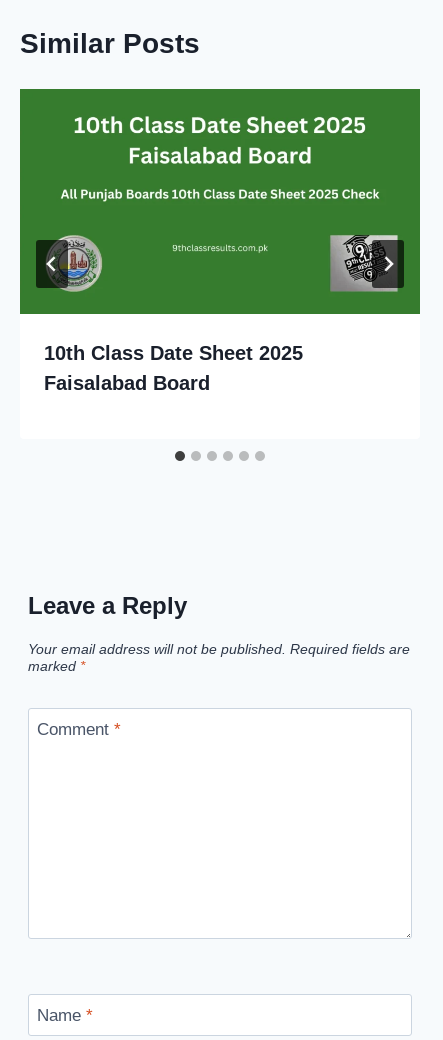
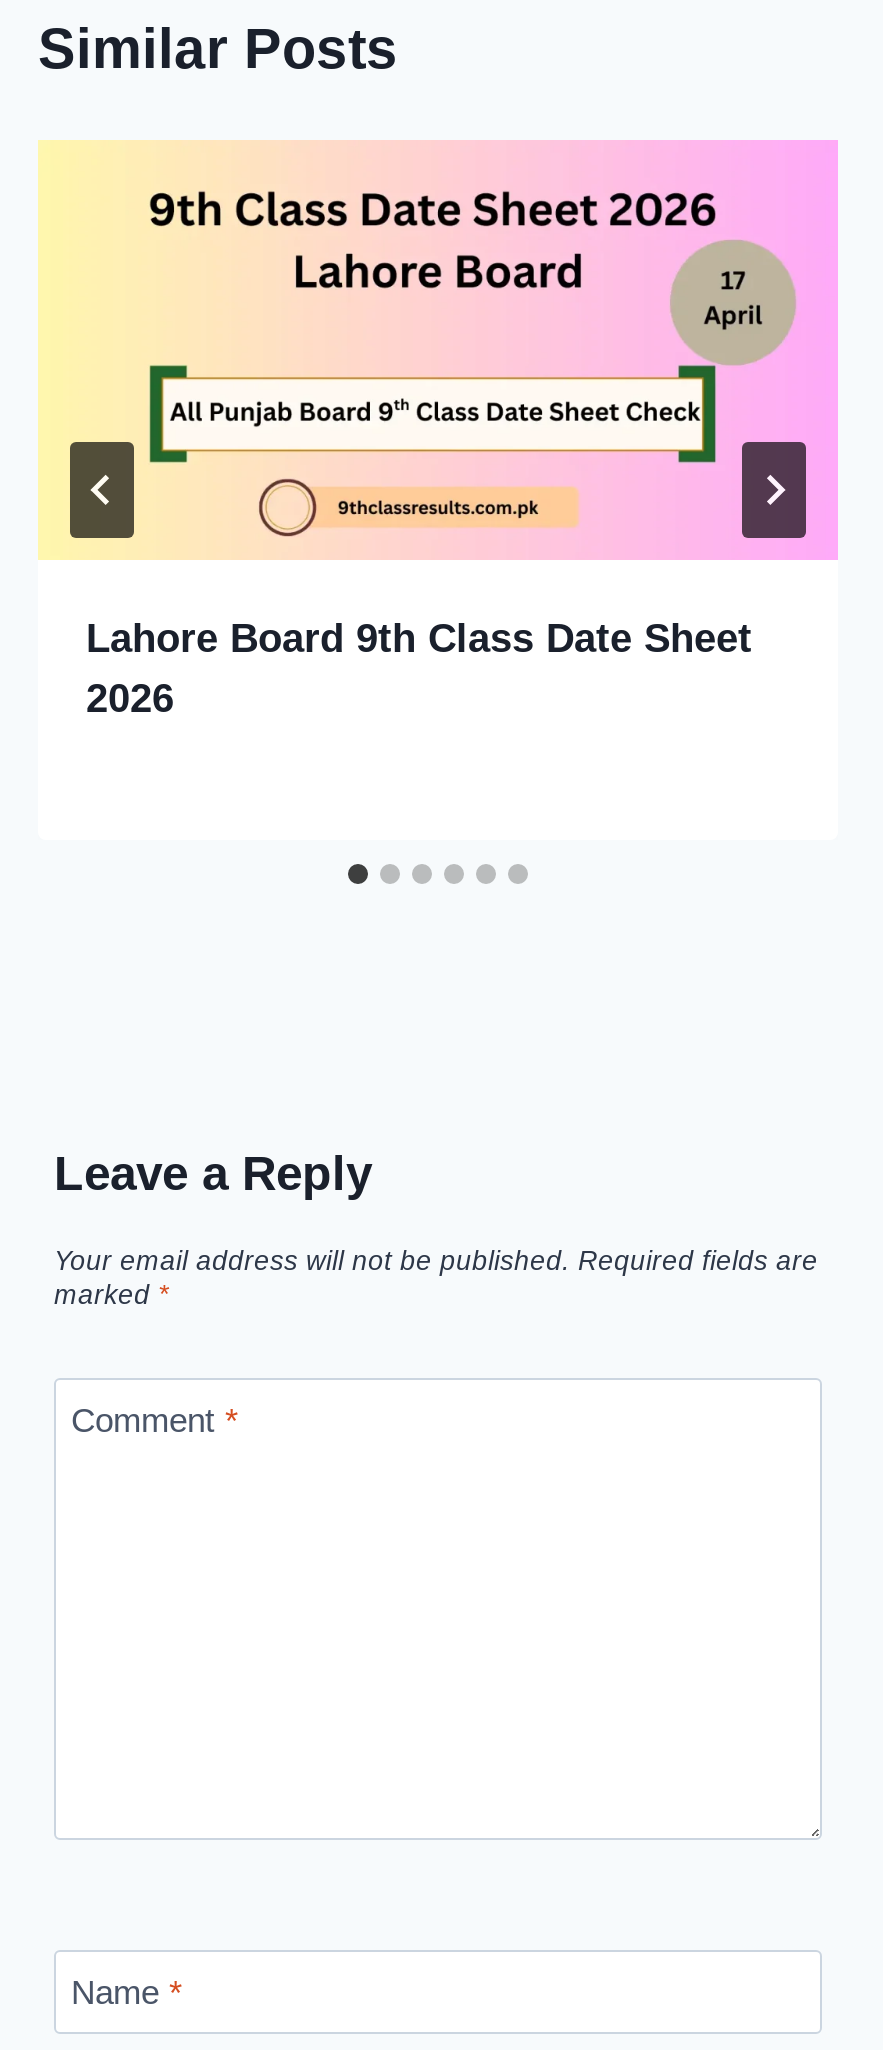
[19,88,421,394] [image] | 10th Class Date Sheet 2025 | Faisalabad Board -> [38,140,838,721] [image] | Lahore Board 9th Class Date Sheet | 2026

